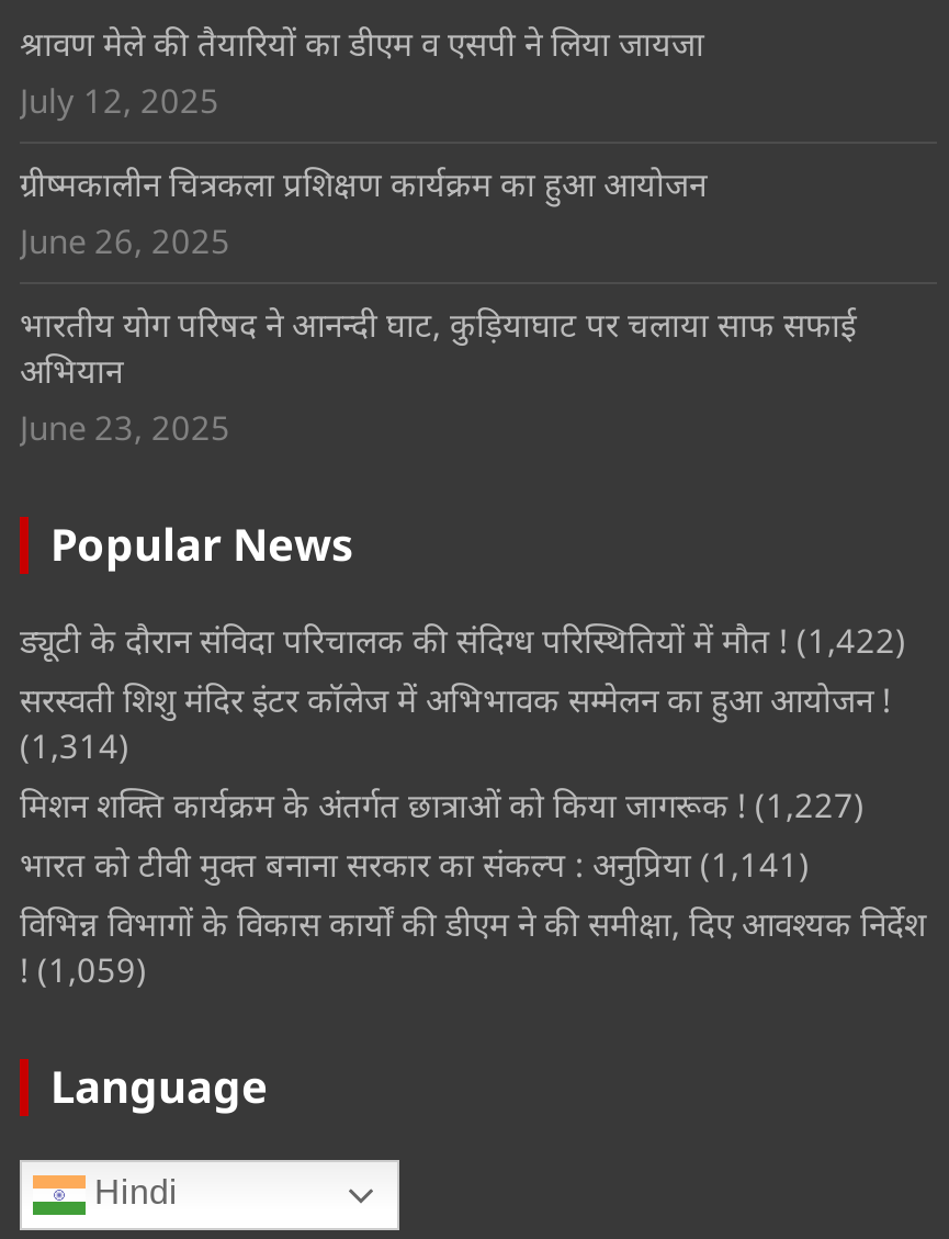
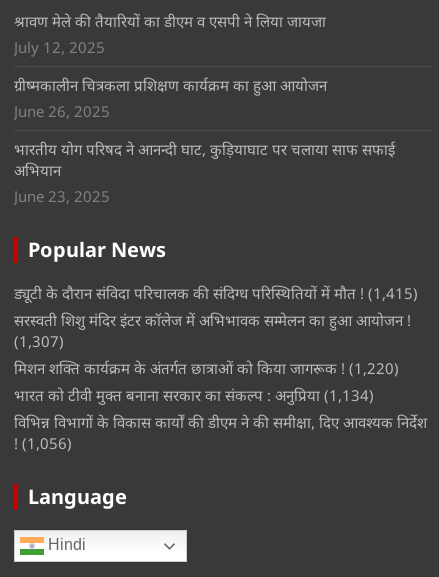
[20,618,906,662] ड्यूटी के दौरान संविदा परिचालक की संदिग्ध परिस्थितियों में मौत ! (1,422) -> [14,283,418,303] ड्यूटी के दौरान संविदा परिचालक की संदिग्ध परिस्थितियों में मौत ! (1,415)
[20,724,129,768] (1,314) -> [14,331,64,351] (1,307)
[20,783,865,827] मिशन शक्ति कार्यक्रम के अंतर्गत छात्राओं को किया जागरूक ! (1,227) -> [14,358,399,378] मिशन शक्ति कार्यक्रम के अंतर्गत छात्राओं को किया जागरूक ! (1,220)
[20,842,810,886] भारत को टीवी मुक्त बनाना सरकार का संकल्प : अनुप्रिया (1,141) -> [14,385,374,405] भारत को टीवी मुक्त बनाना सरकार का संकल्प : अनुप्रिया (1,134)
[20,948,147,991] ! (1,059) -> [14,433,72,453] ! (1,056)

